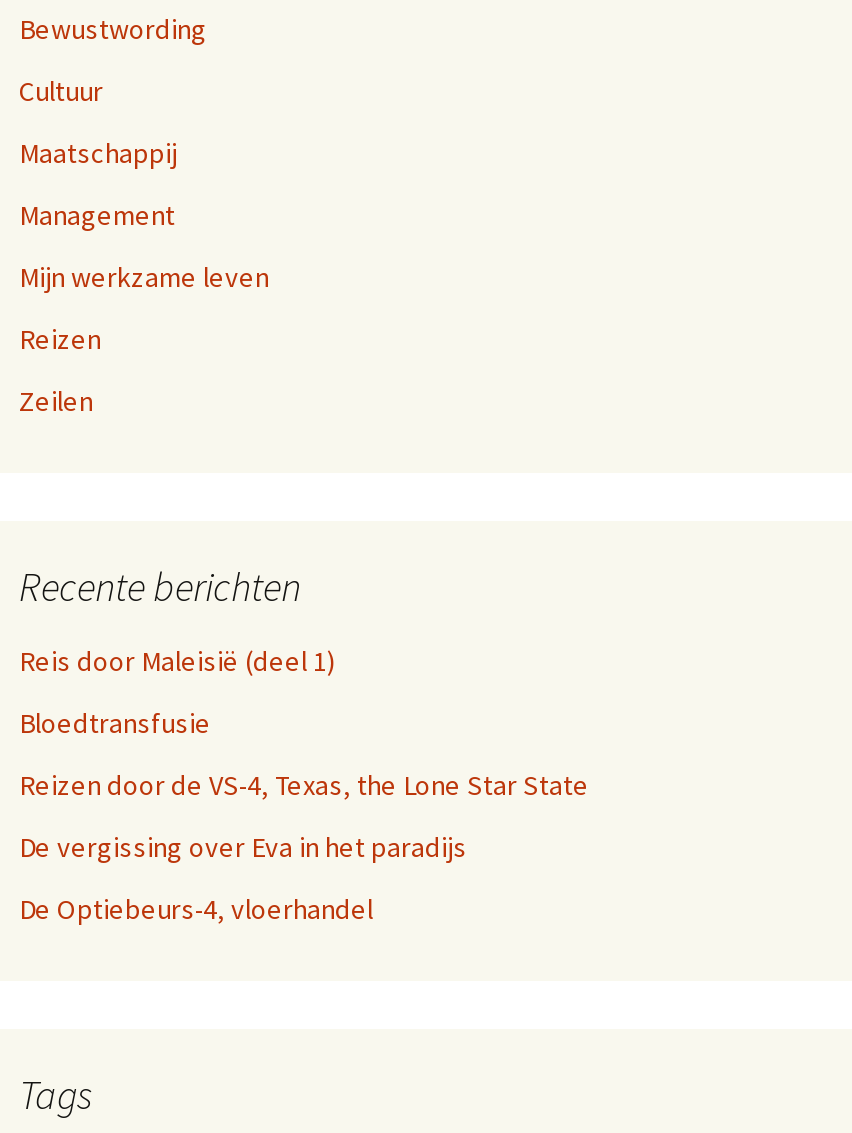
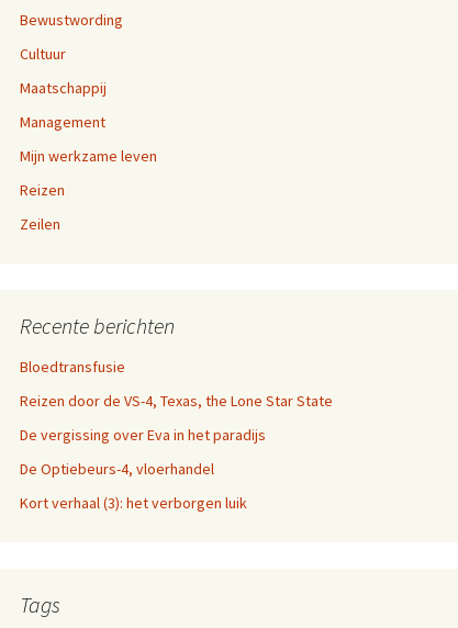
[19,643,335,679] Reis door Maleisië (deel 1) -> none
moved [19,705,589,927] -> [20,357,333,479]: Bloedtransfusie | Reizen door de VS-4, Texas, the Lone Star State | De vergissing over Eva in het paradijs | De Optiebeurs-4, vloerhandel
none -> [20,493,247,513] Kort verhaal (3): het verborgen luik

